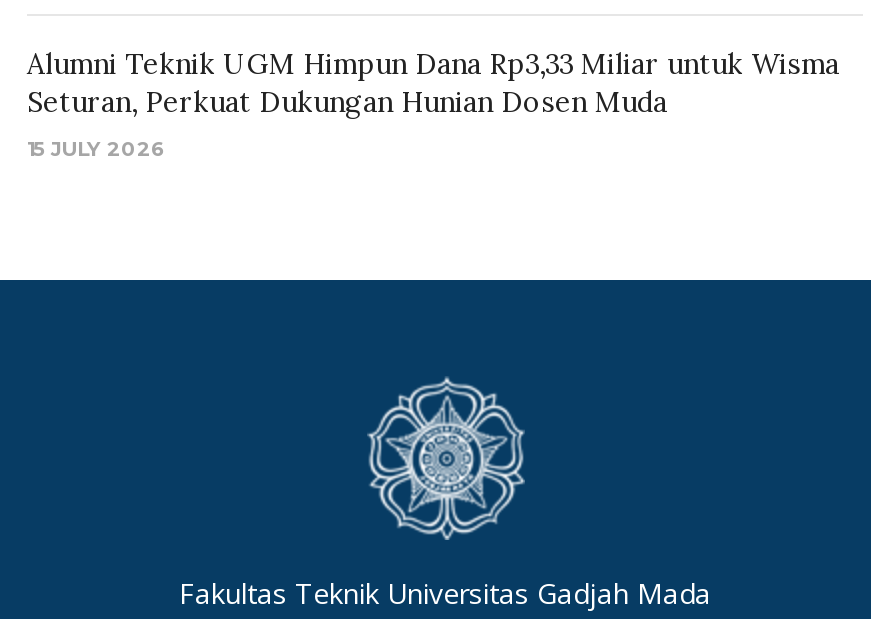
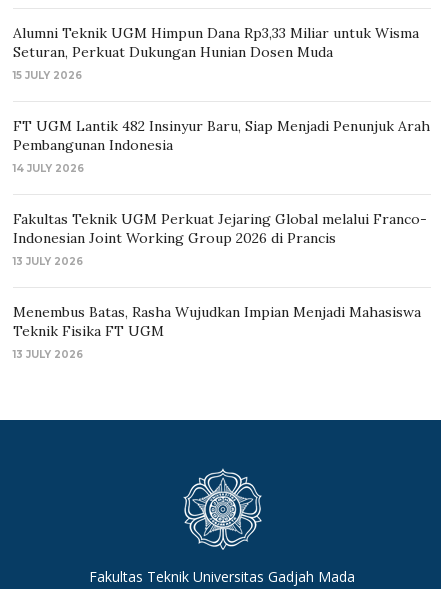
none -> [13,117,430,361] FT UGM Lantik 482 Insinyur Baru, Siap Menjadi Penunjuk Arah | Pembangunan Indonesia | 14 JULY 2026 | Fakultas Teknik UGM Perkuat Jejaring Global melalui Franco- | Indonesian Joint Working Group 2026 di Prancis | 13 JULY 2026 | Menembus Batas, Rasha Wujudkan Impian Menjadi Mahasiswa | Teknik Fisika FT UGM | 13 JULY 2026

